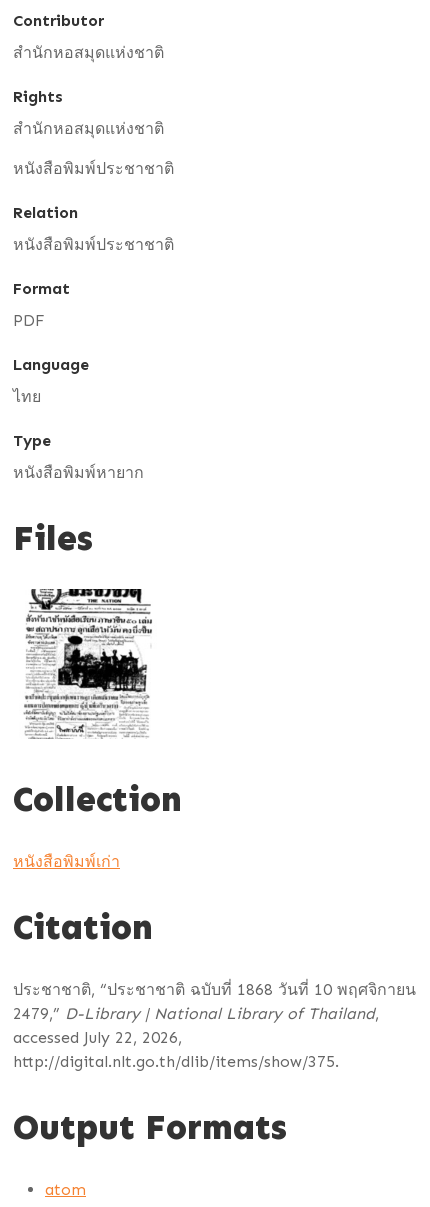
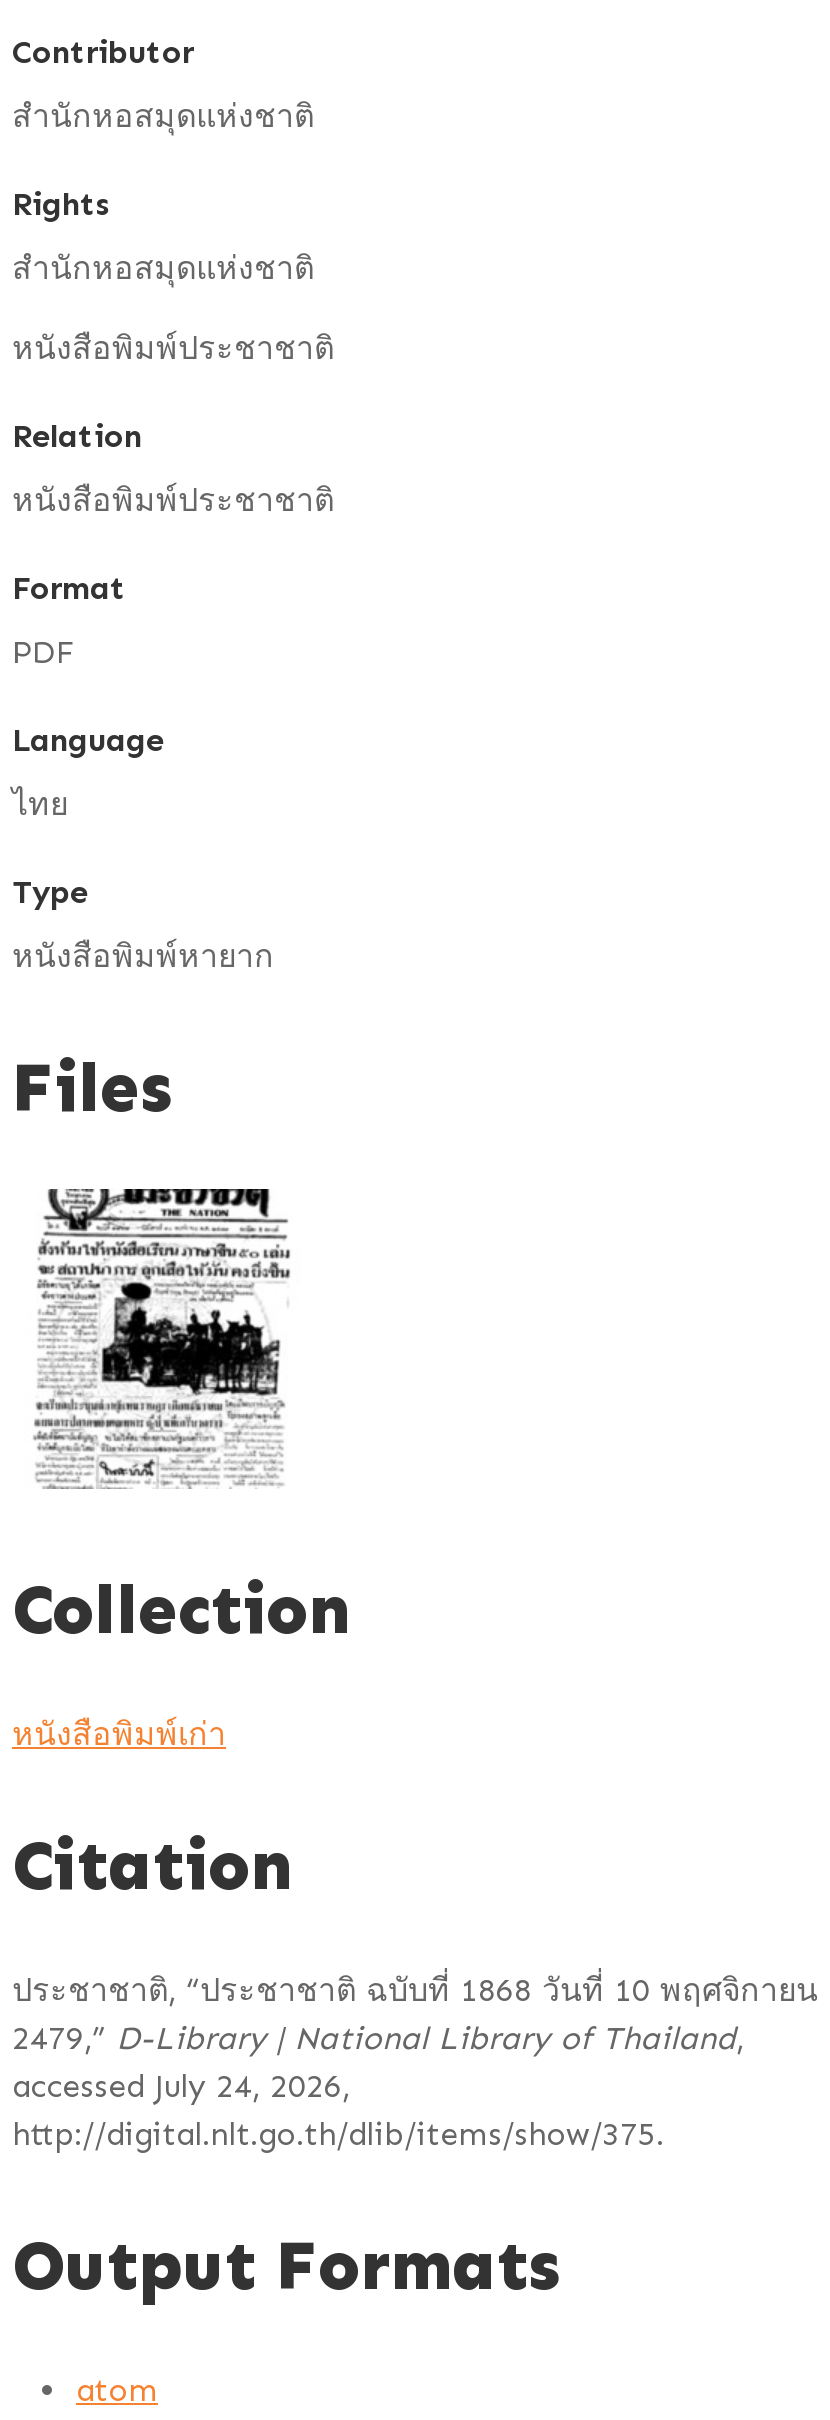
[13,1028,182,1047] accessed July 22, 2026, -> [12,2067,350,2105] accessed July 24, 2026,

